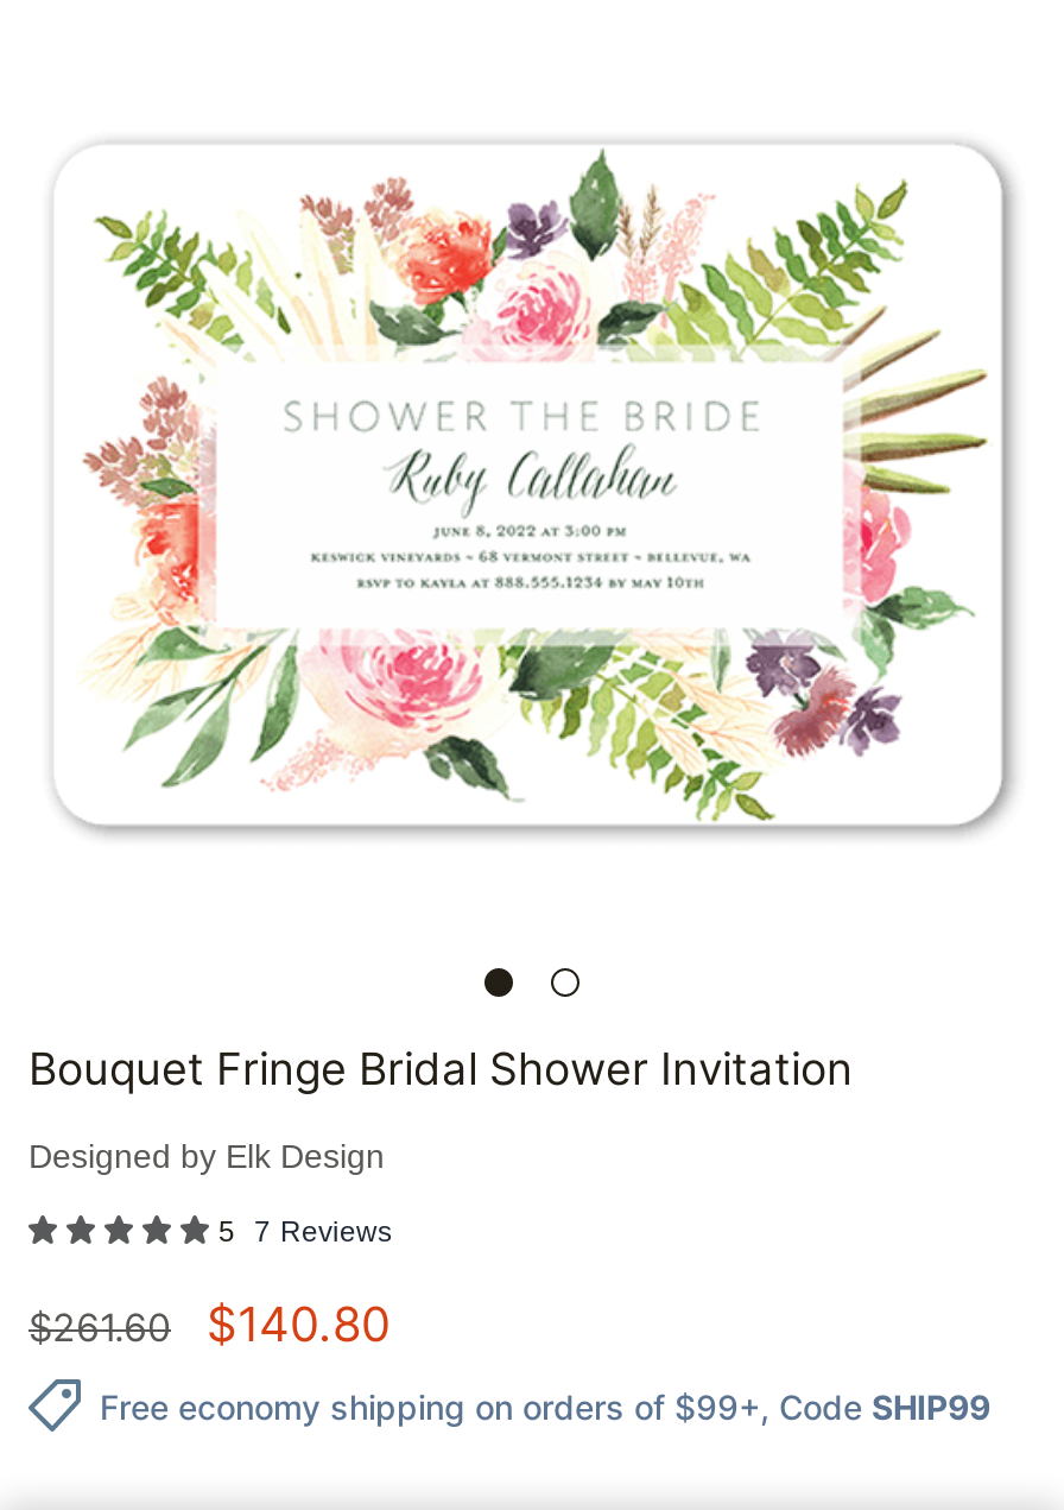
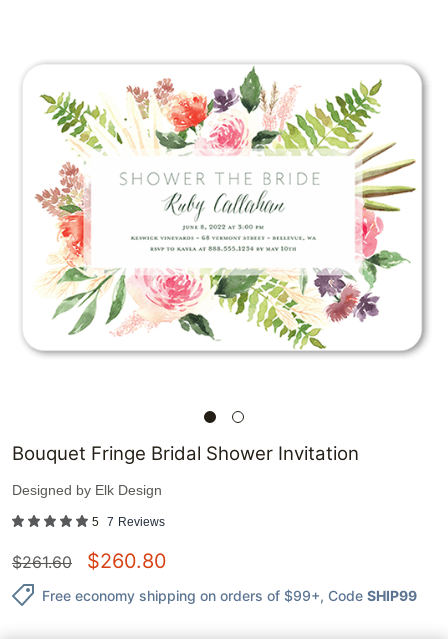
[207,1297,392,1354] $140.80 -> [87,549,167,573] $260.80

